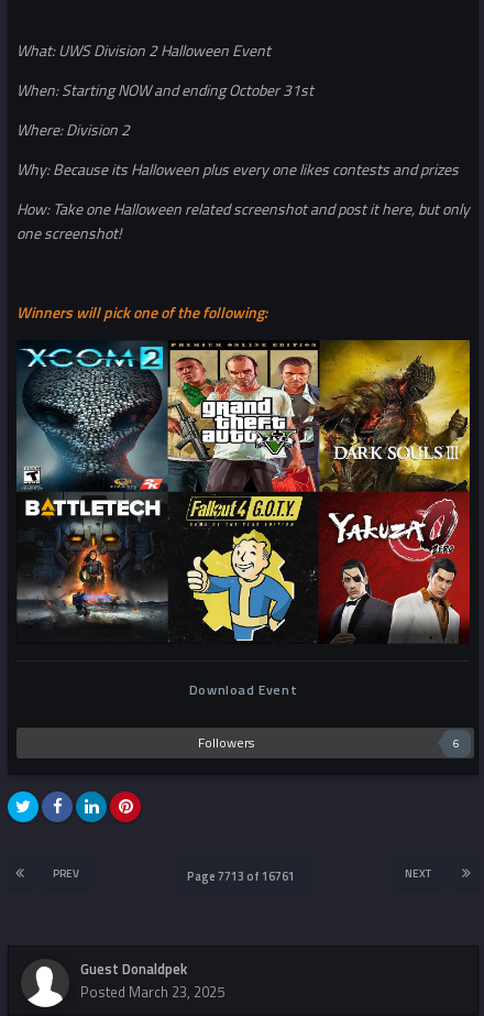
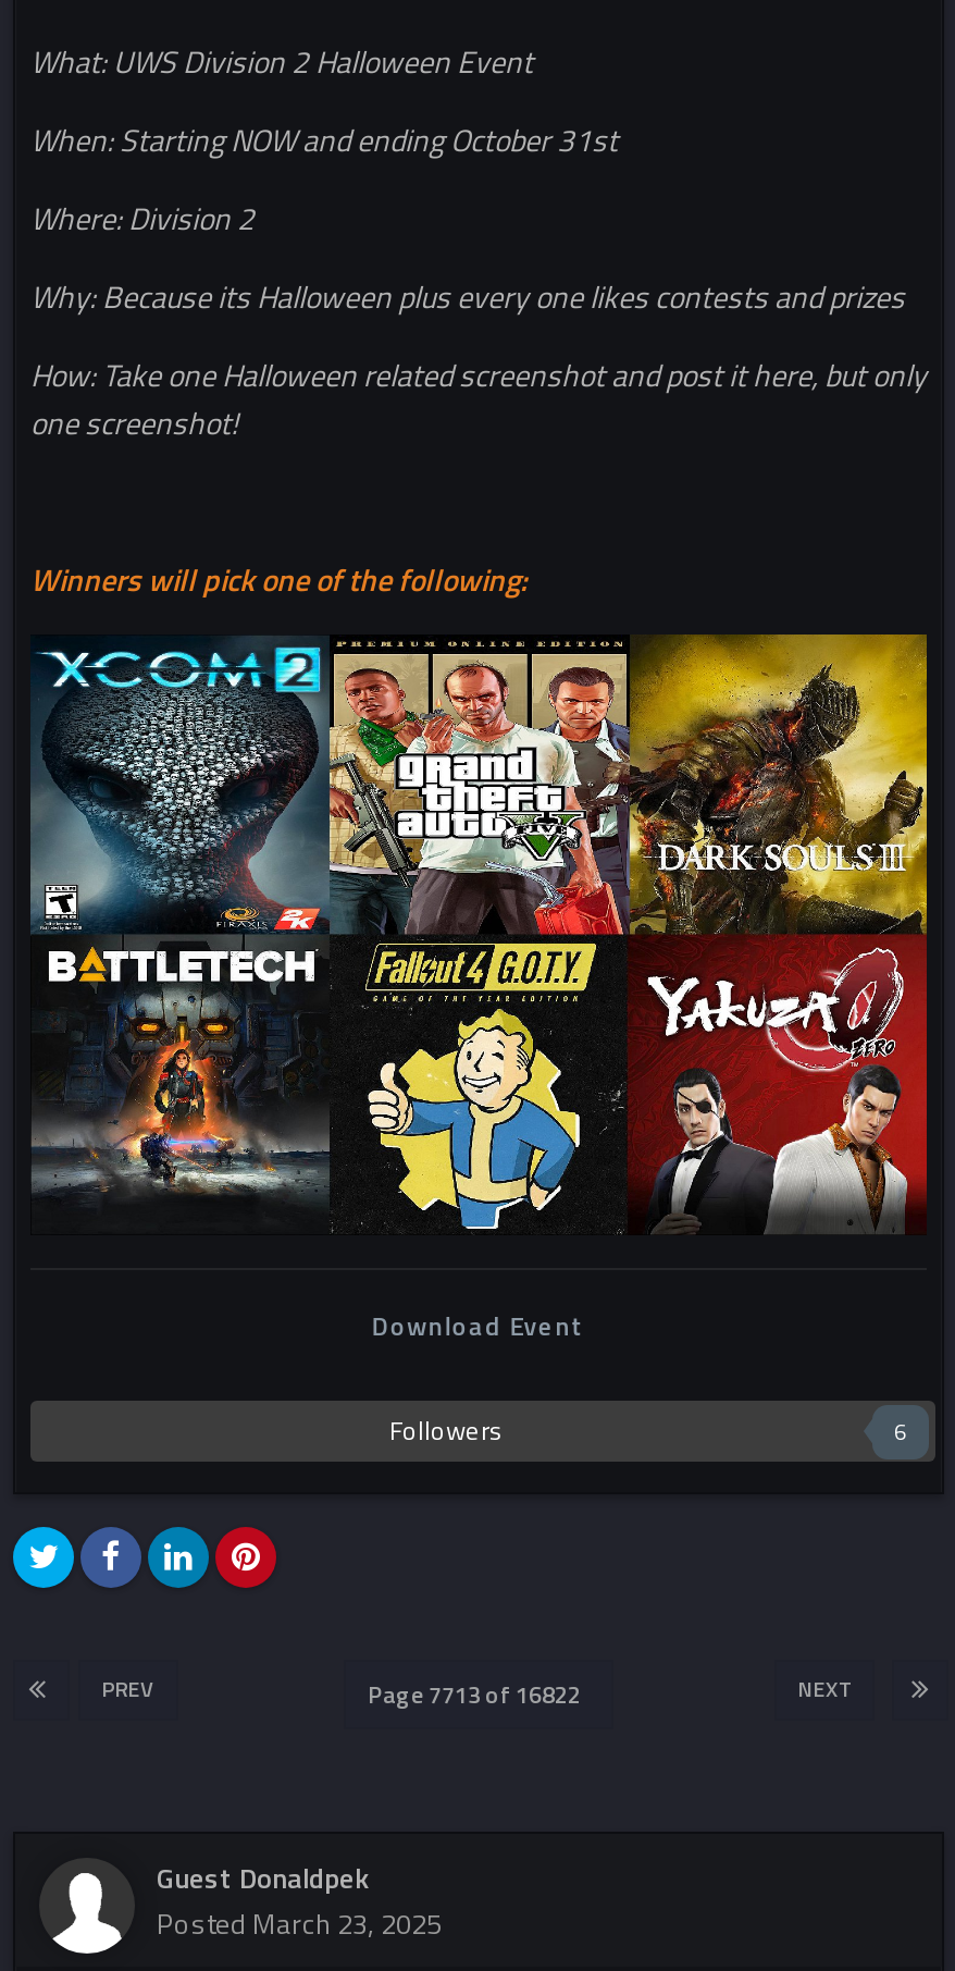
[187,867,299,885] Page 7713 of 16761 -> [368,1677,590,1712] Page 7713 of 16822

